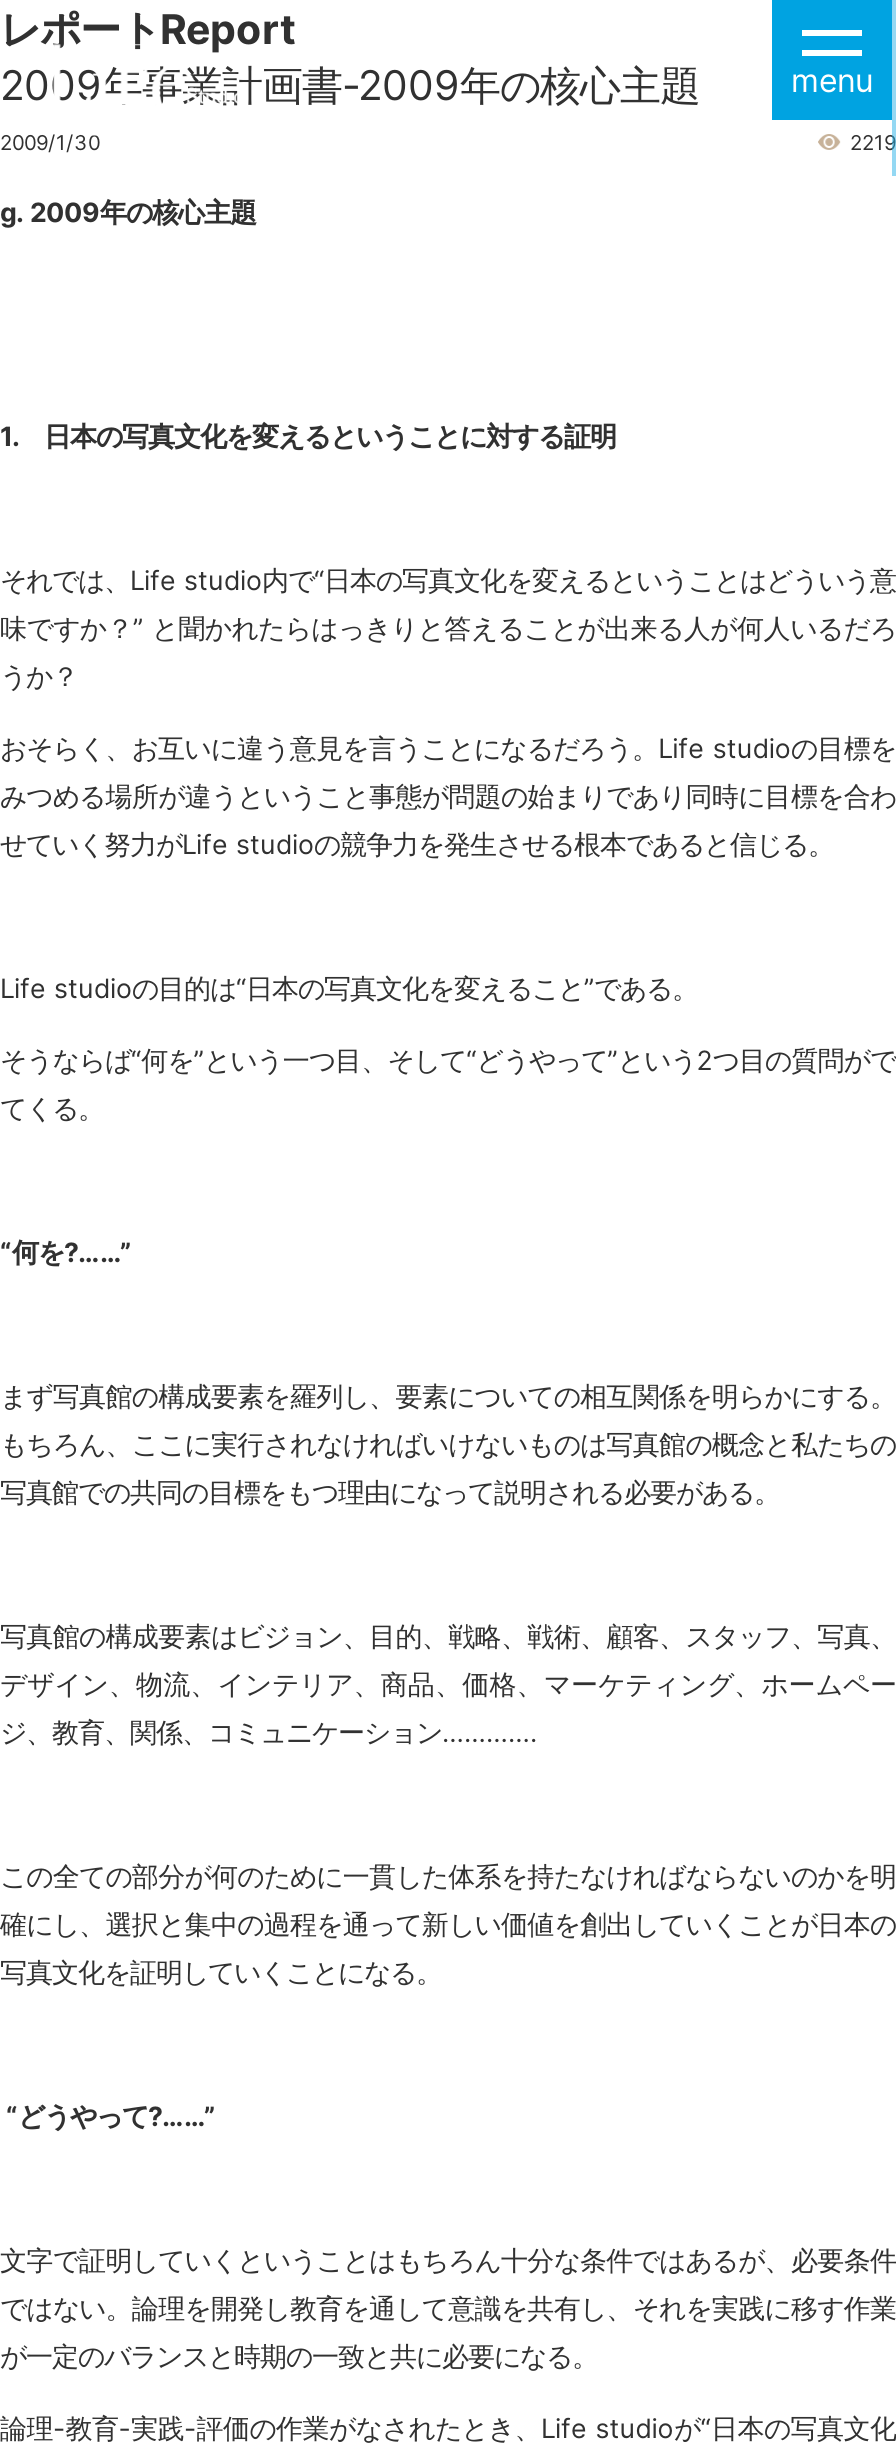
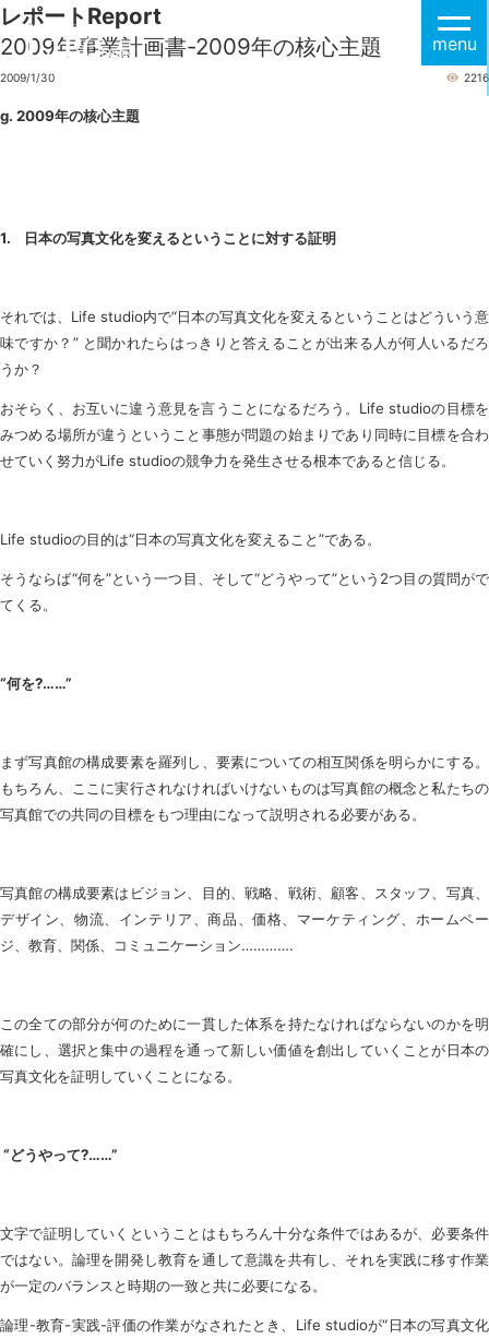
[850,130,896,154] 2219 -> [464,71,489,84] 2216

